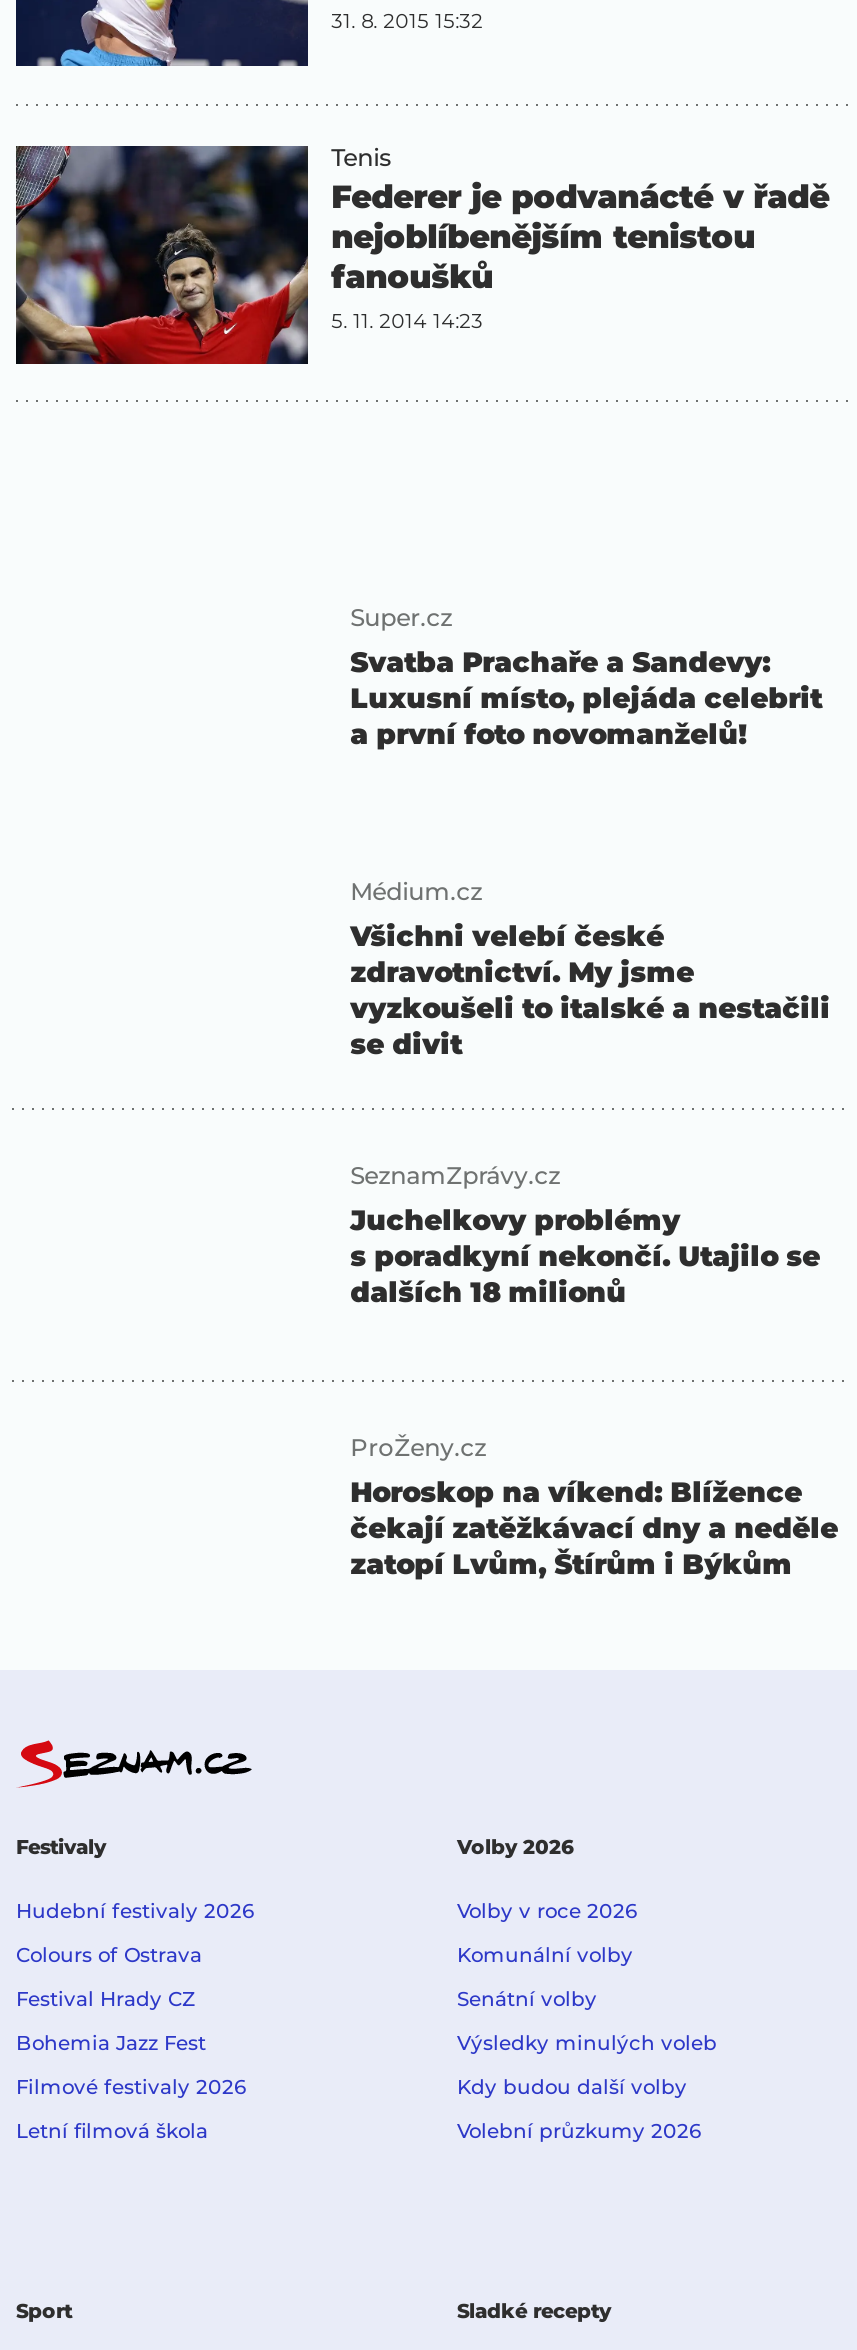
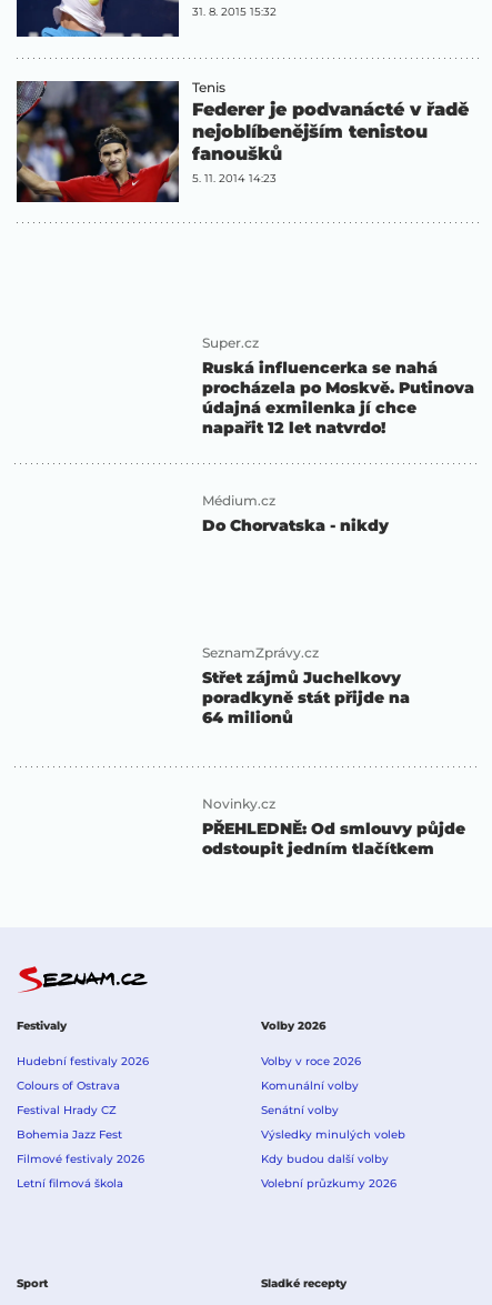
[350,644,822,752] Svatba Prachaře a Sandevy: | Luxusní místo, plejáda celebrit | a první foto novomanželů! -> [202,358,474,438] Ruská influencerka se nahá | procházela po Moskvě. Putinova | údajná exmilenka jí chce | napařit 12 let natvrdo!
[350,917,830,1061] Všichni velebí české | zdravotnictví. My jsme | vyzkoušeli to italské a nestačili | se divit -> [202,516,389,536] Do Chorvatska - nikdy
[350,1201,820,1309] Juchelkovy problémy | s poradkyní nekončí. Utajilo se | dalších 18 milionů -> [202,667,410,727] Střet zájmů Juchelkovy | poradkyně stát přijde na | 64 milionů
[350,1432,838,1582] ProŽeny.cz | Horoskop na víkend: Blížence | čekají zatěžkávací dny a neděle | zatopí Lvům, Štírům i Býkům -> [202,795,465,858] Novinky.cz | PŘEHLEDNĚ: Od smlouvy půjde | odstoupit jedním tlačítkem

